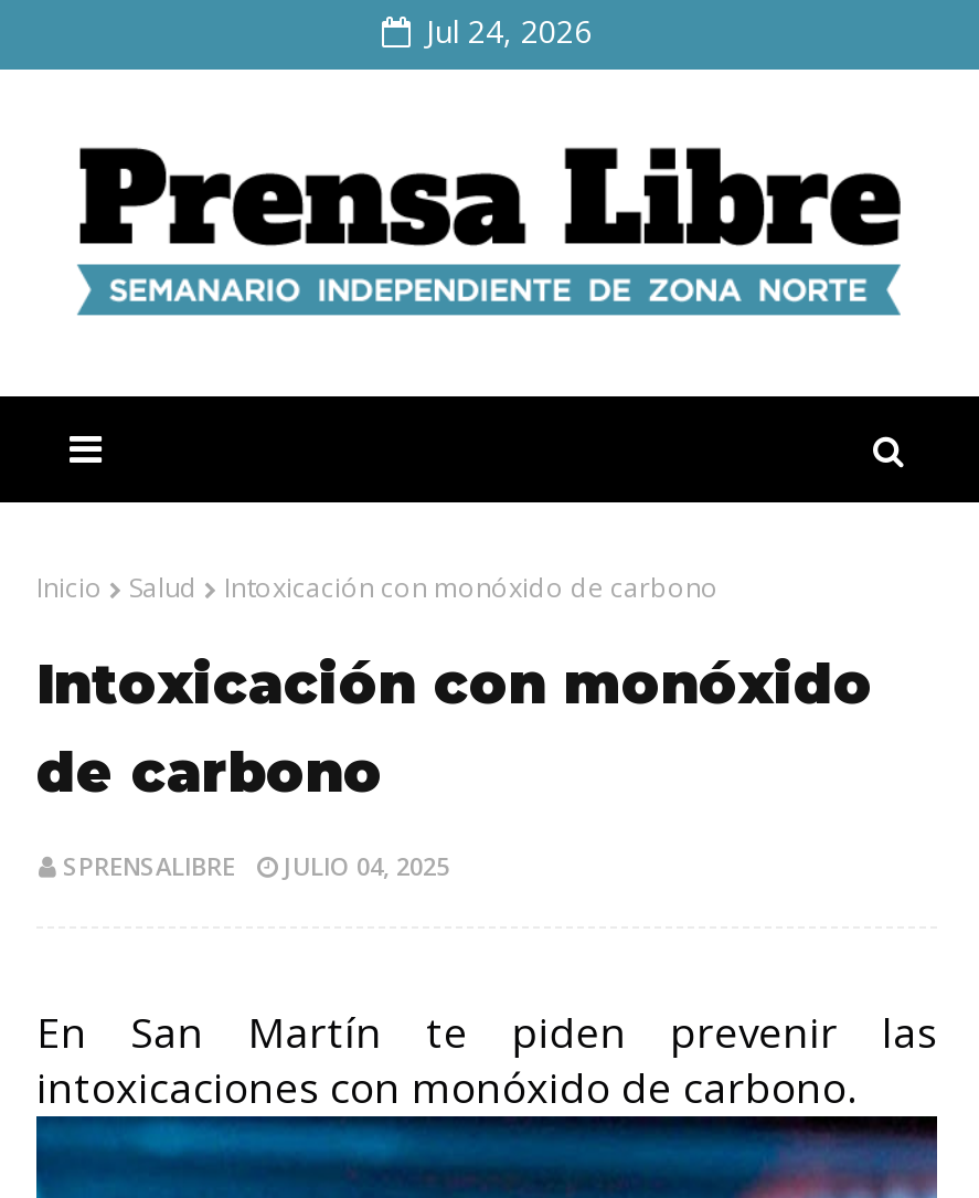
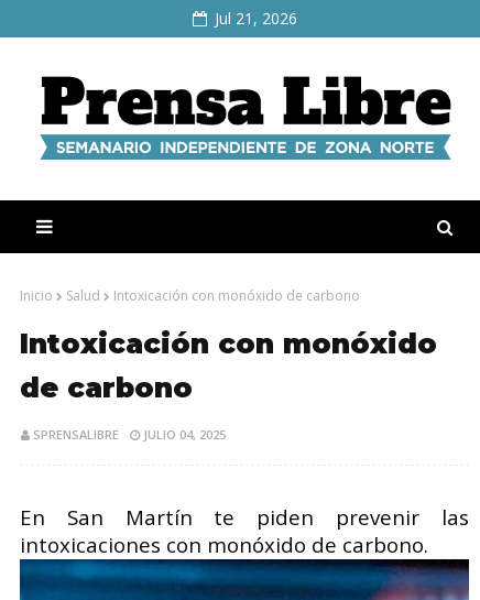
[426,10,592,52] Jul 24, 2026 -> [214,8,297,29] Jul 21, 2026

